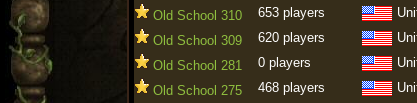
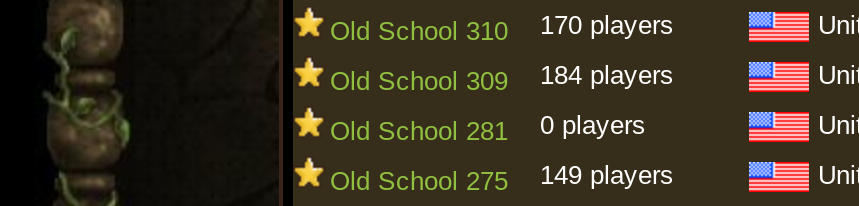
[152,5,324,23] Old School 310 653 players -> [330,10,674,46] Old School 310 170 players
[152,30,324,48] Old School 309 620 players -> [330,60,674,96] Old School 309 184 players
[152,80,324,98] Old School 275 468 players -> [330,160,674,196] Old School 275 149 players

